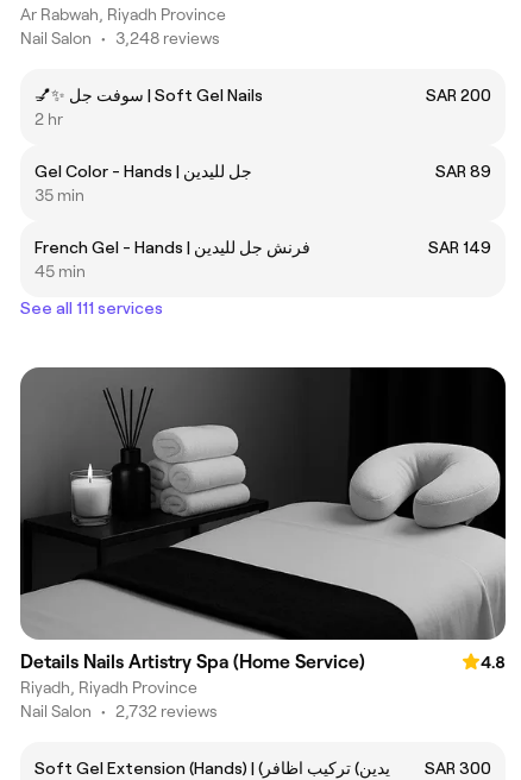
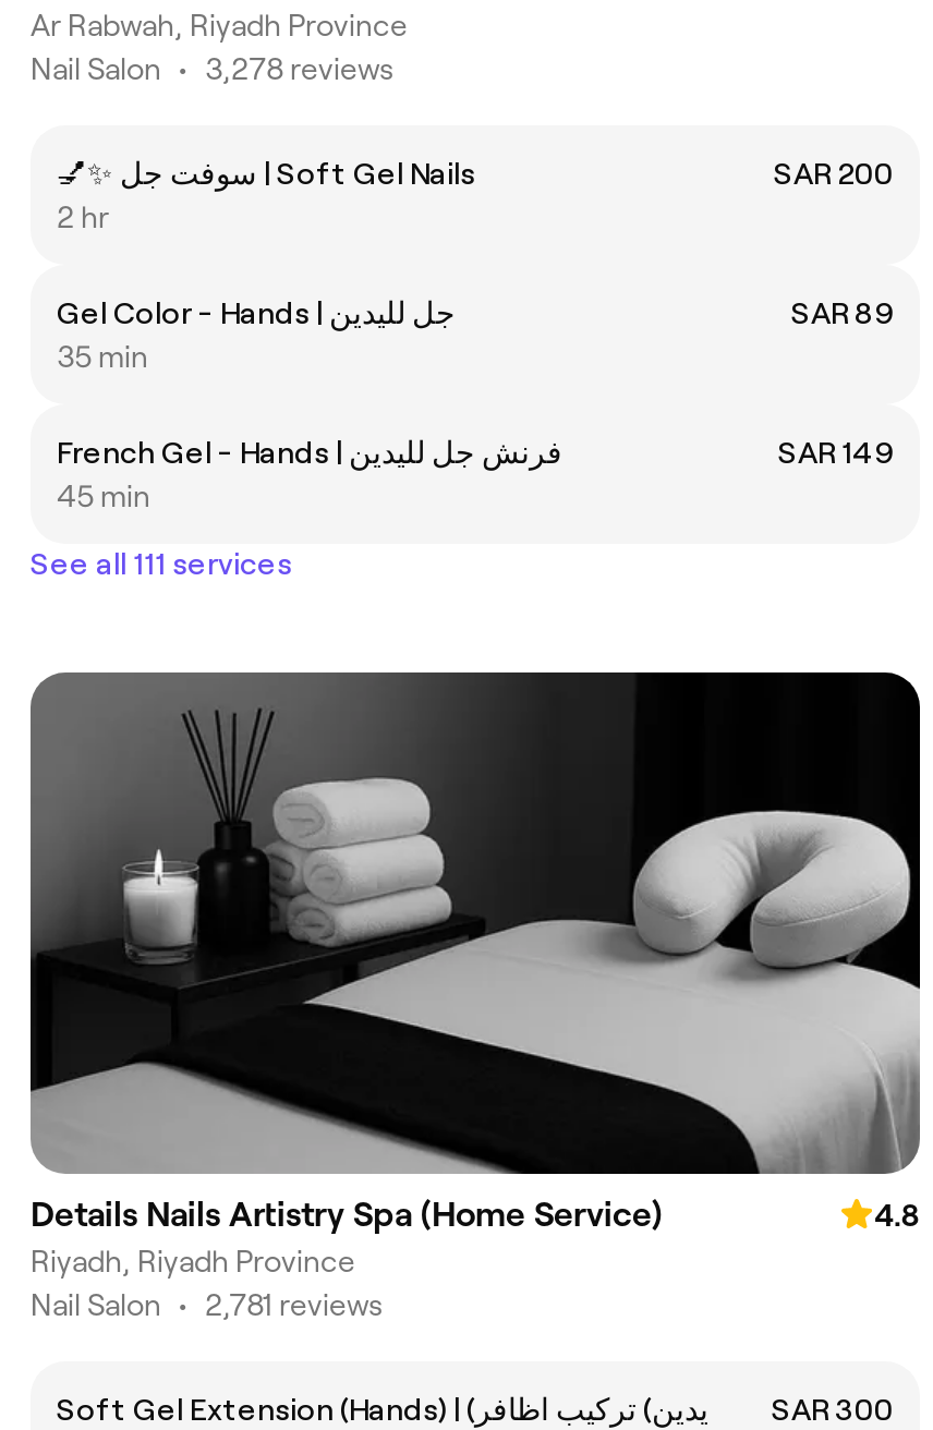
[20,28,220,47] Nail Salon • 3,248 reviews -> [31,51,395,86] Nail Salon • 3,278 reviews
[20,702,218,721] Nail Salon • 2,732 reviews -> [31,1286,384,1321] Nail Salon • 2,781 reviews

